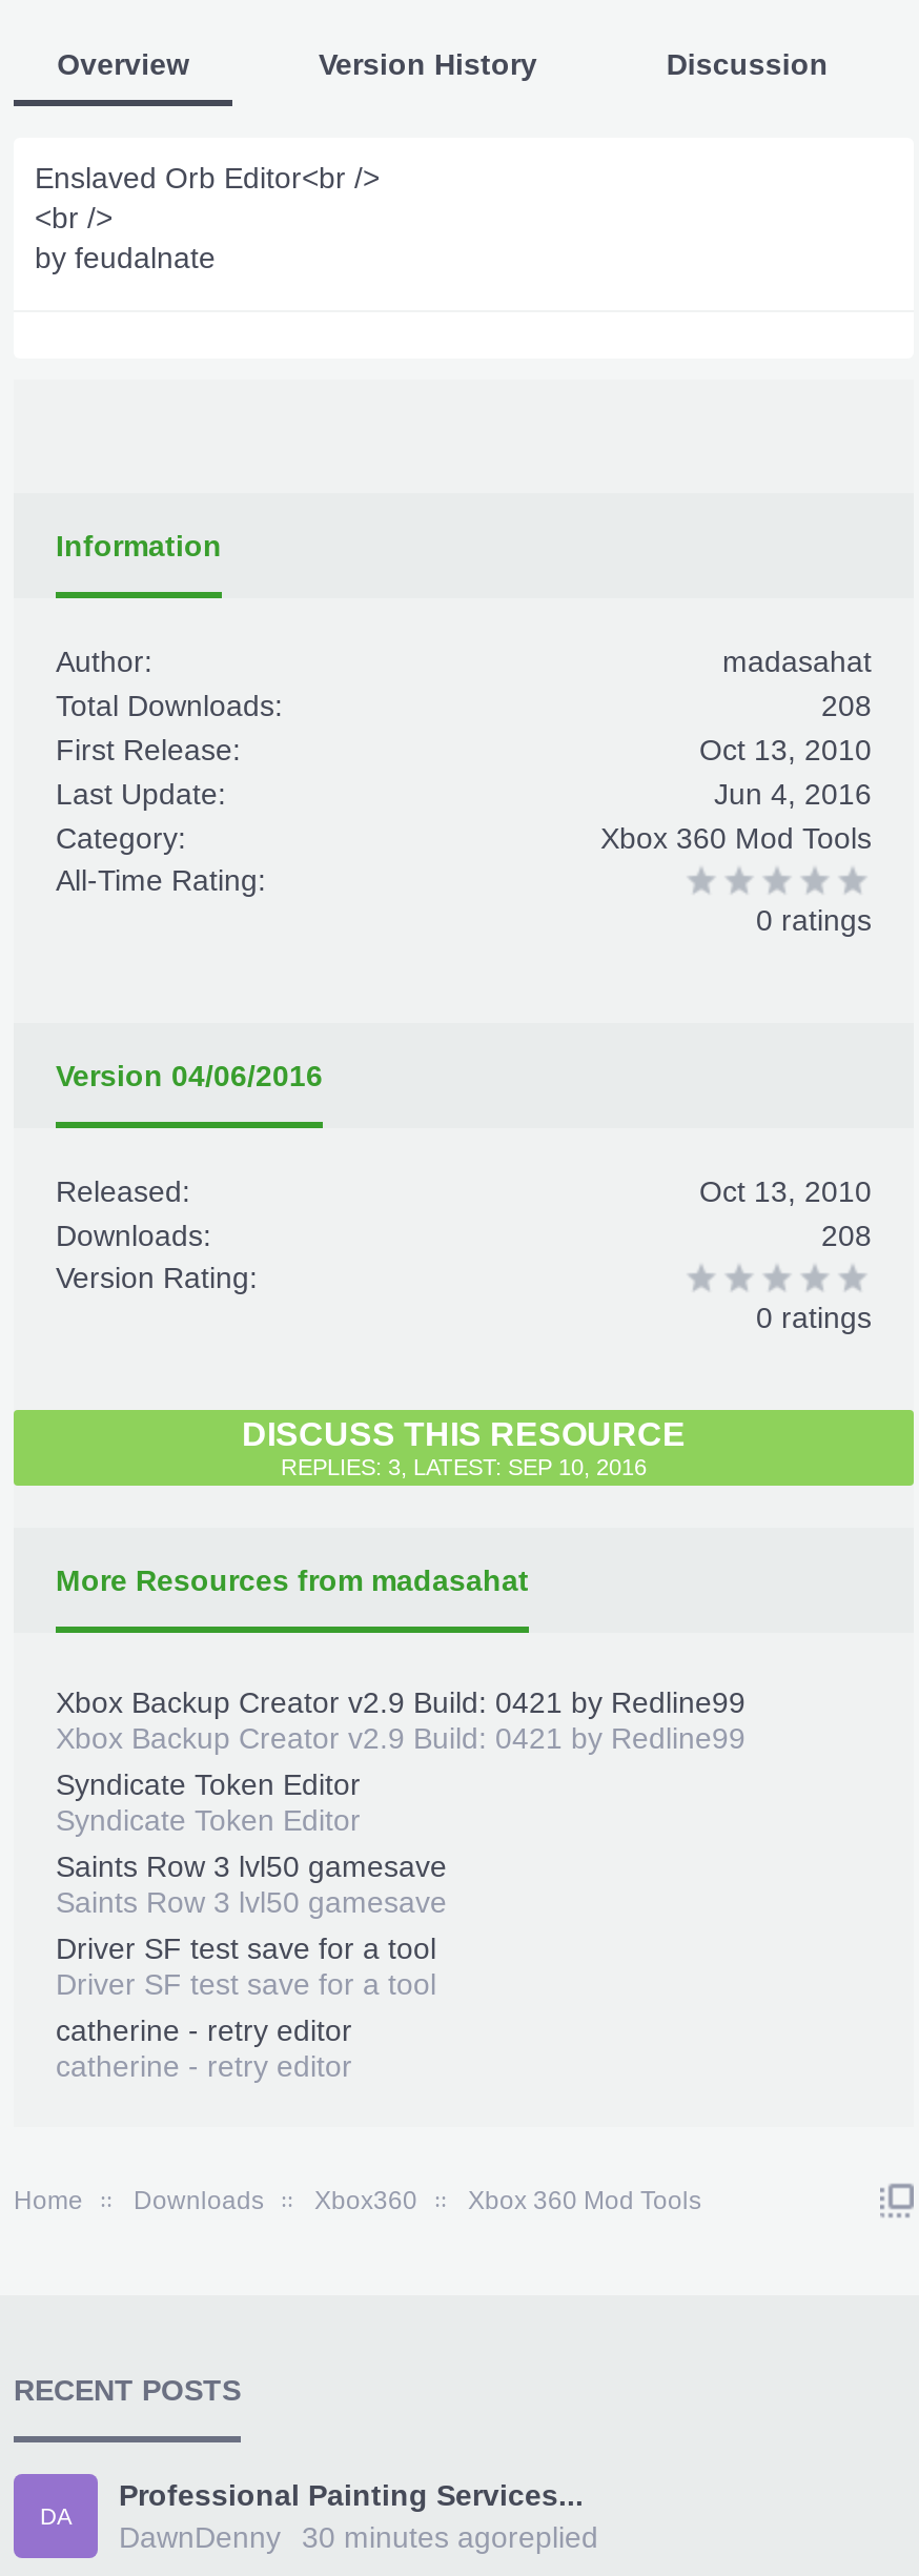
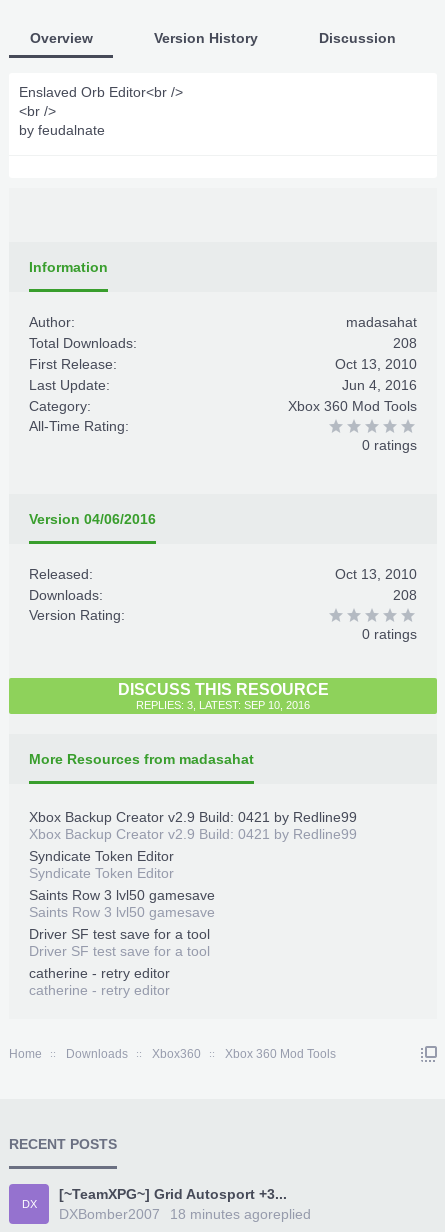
[119,2478,584,2554] Professional Painting Services... | DawnDenny -> [59,1186,287,1222] [~TeamXPG~] Grid Autosport +3... | DXBomber2007
[40,2503,72,2529] DA -> [21,1198,36,1210] DX
[302,2520,508,2554] 30 minutes ago -> [170,1206,268,1222] 18 minutes ago

